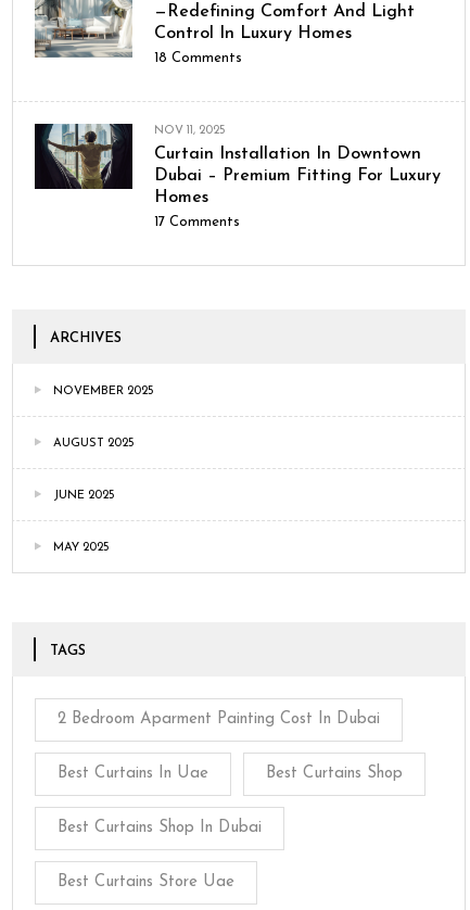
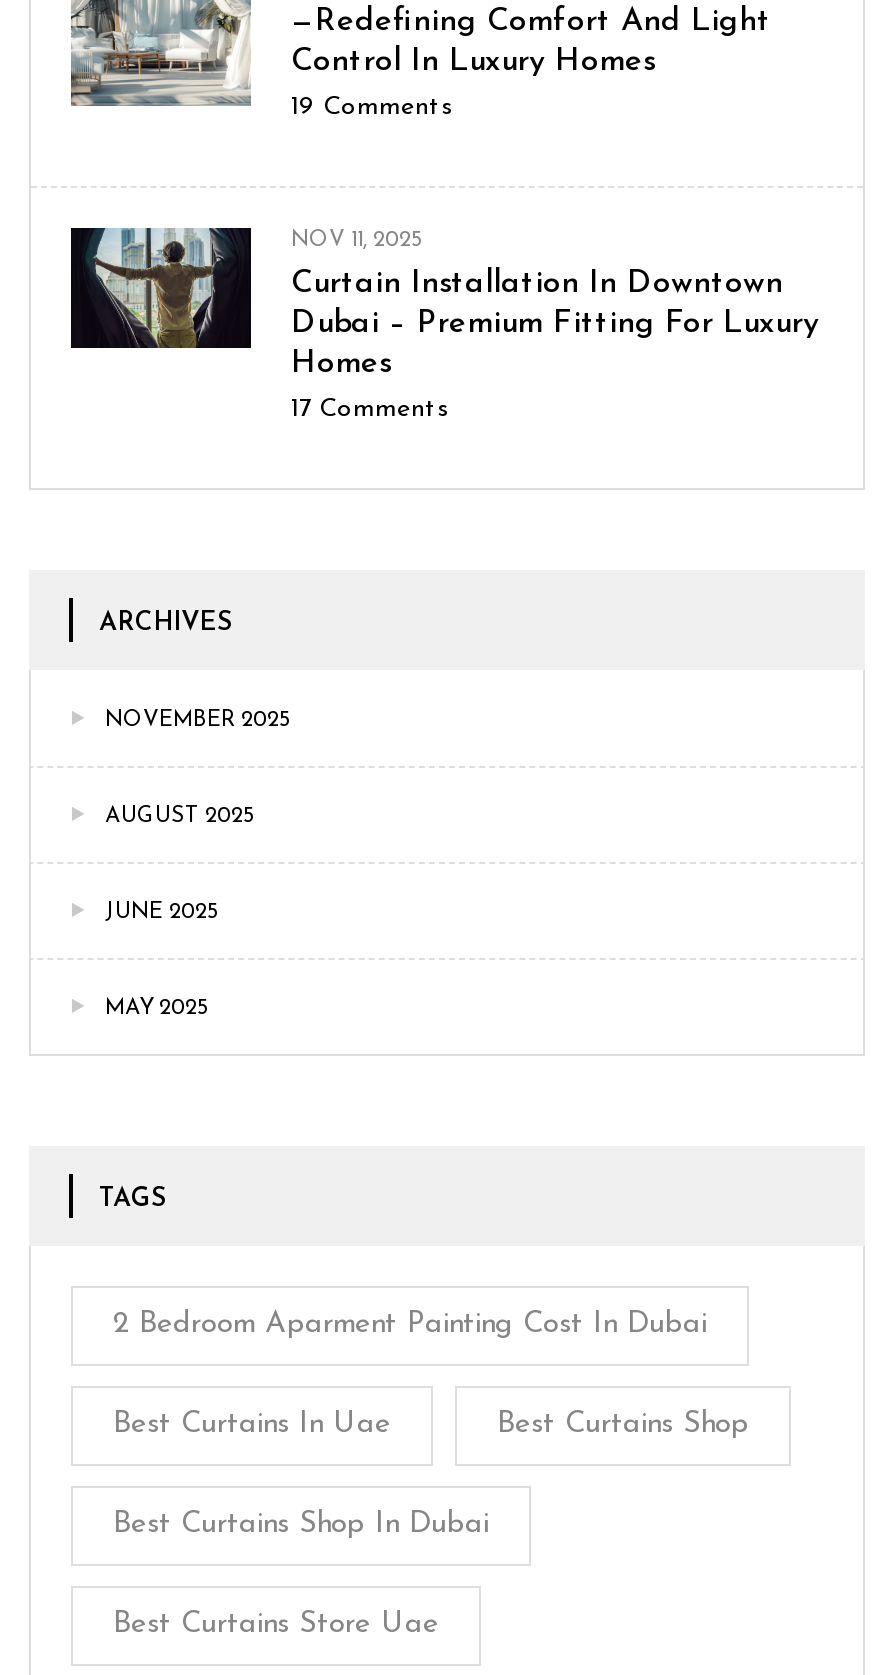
[154,51,242,65] 18 Comments -> [291,94,453,120] 19 Comments

